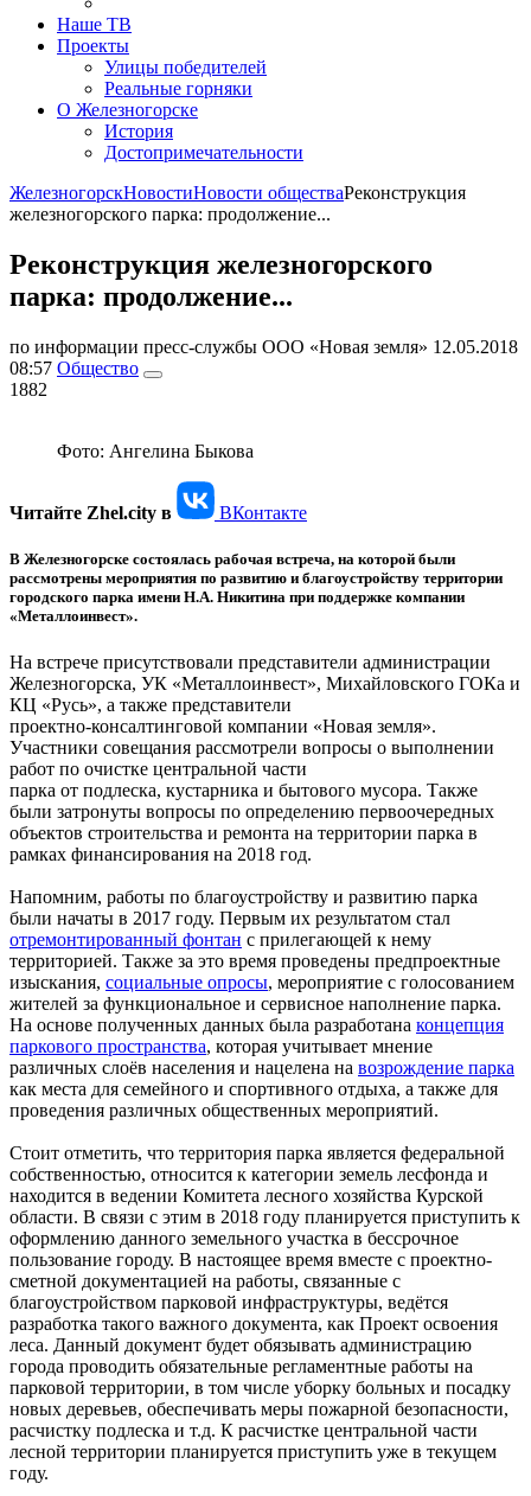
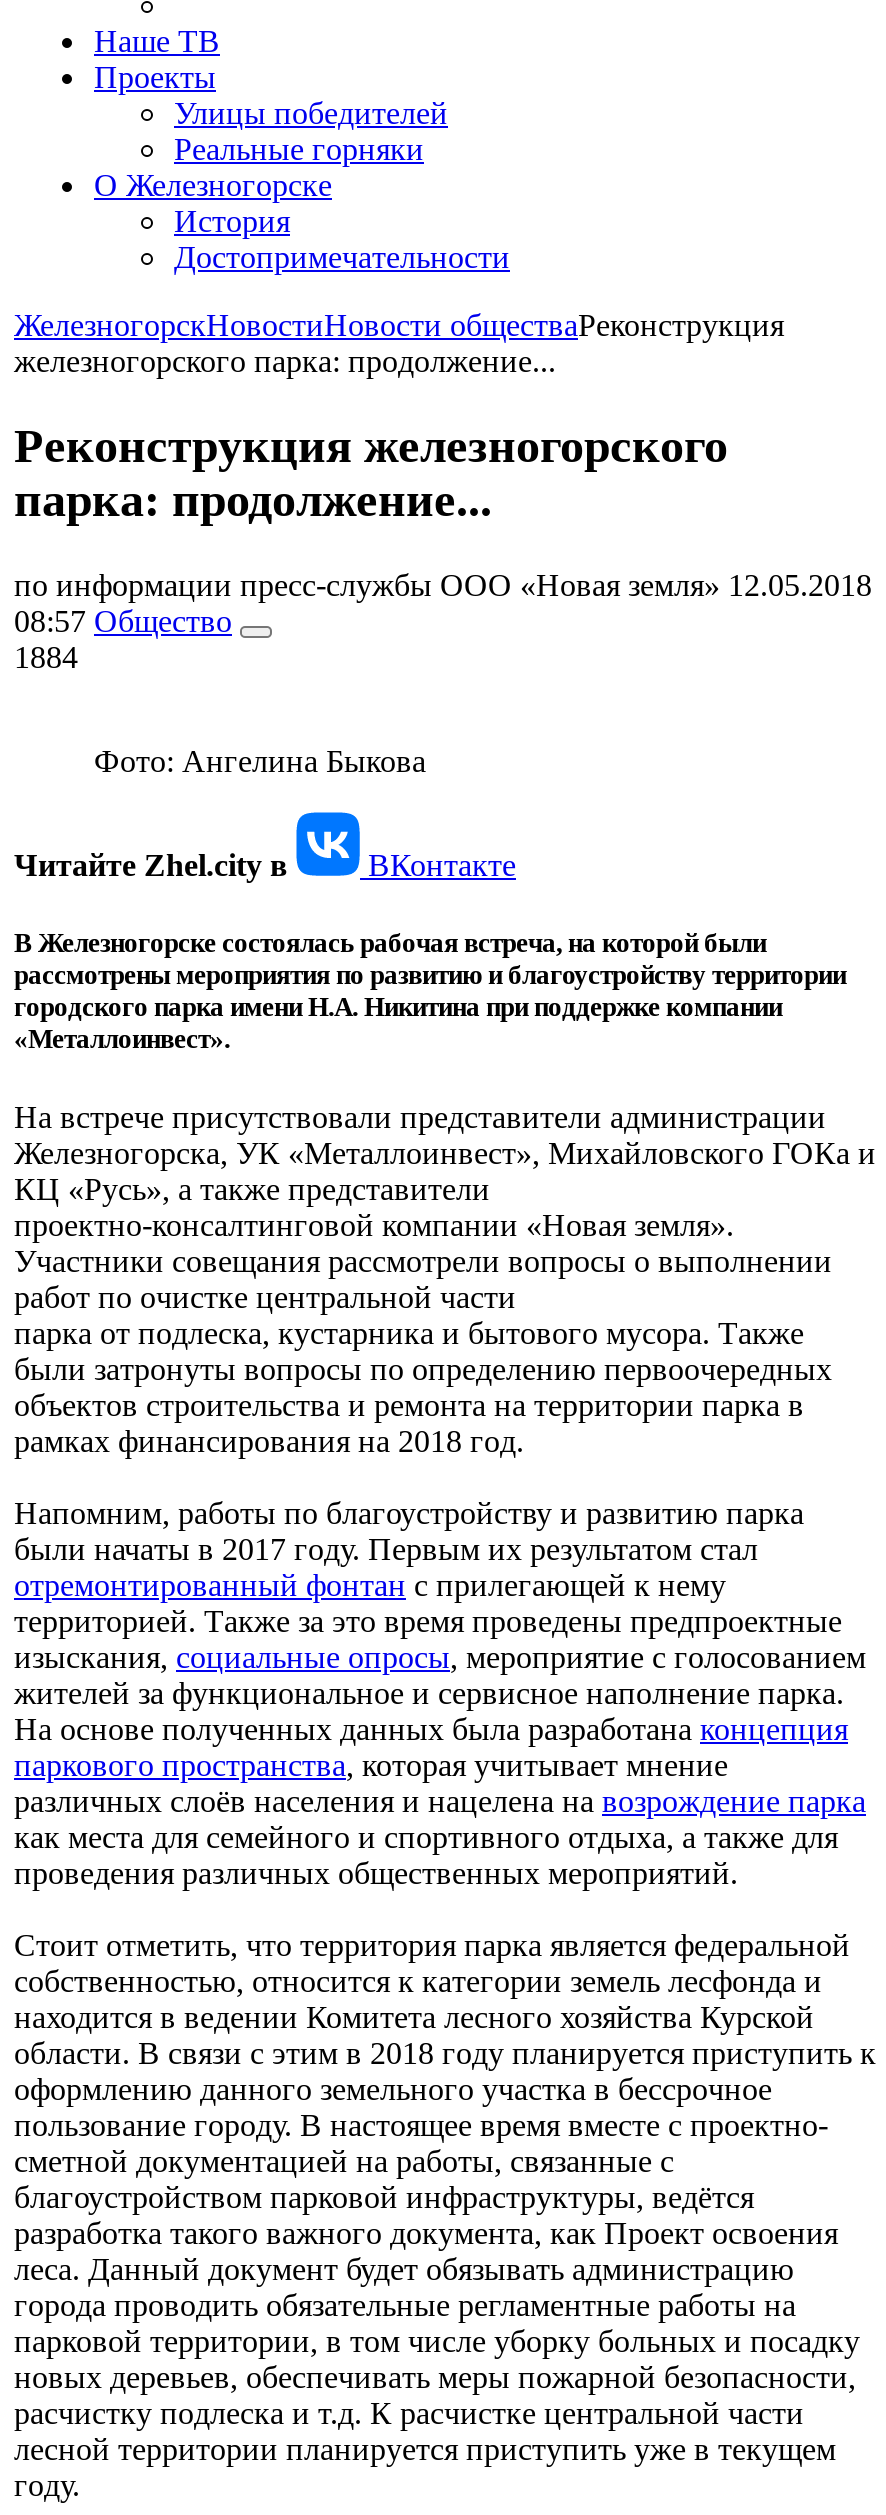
[9,379,47,399] 1882 -> [14,640,78,674] 1884

